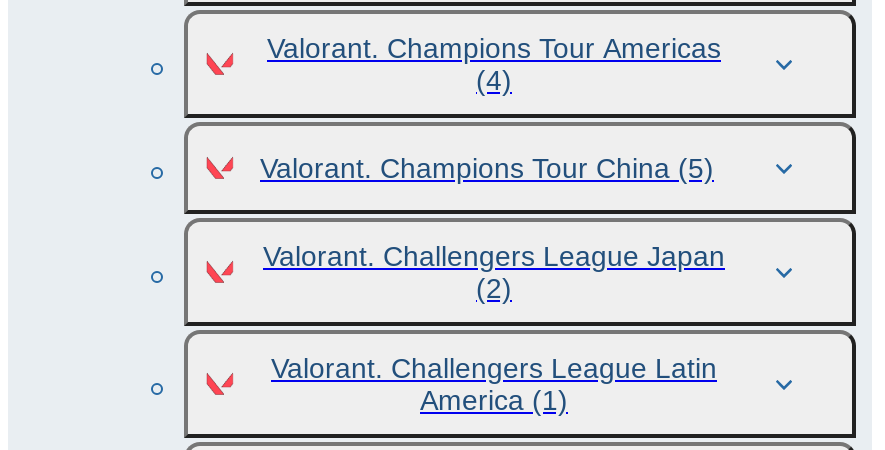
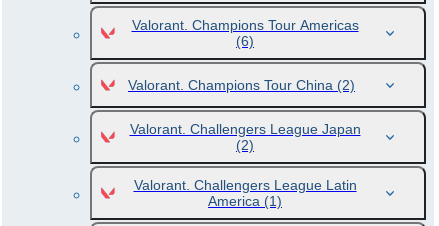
[476,64,512,96] (4) -> [236,33,254,49] (6)
[260,152,714,184] Valorant. Champions Tour China (5) -> [128,77,355,93] Valorant. Champions Tour China (2)

